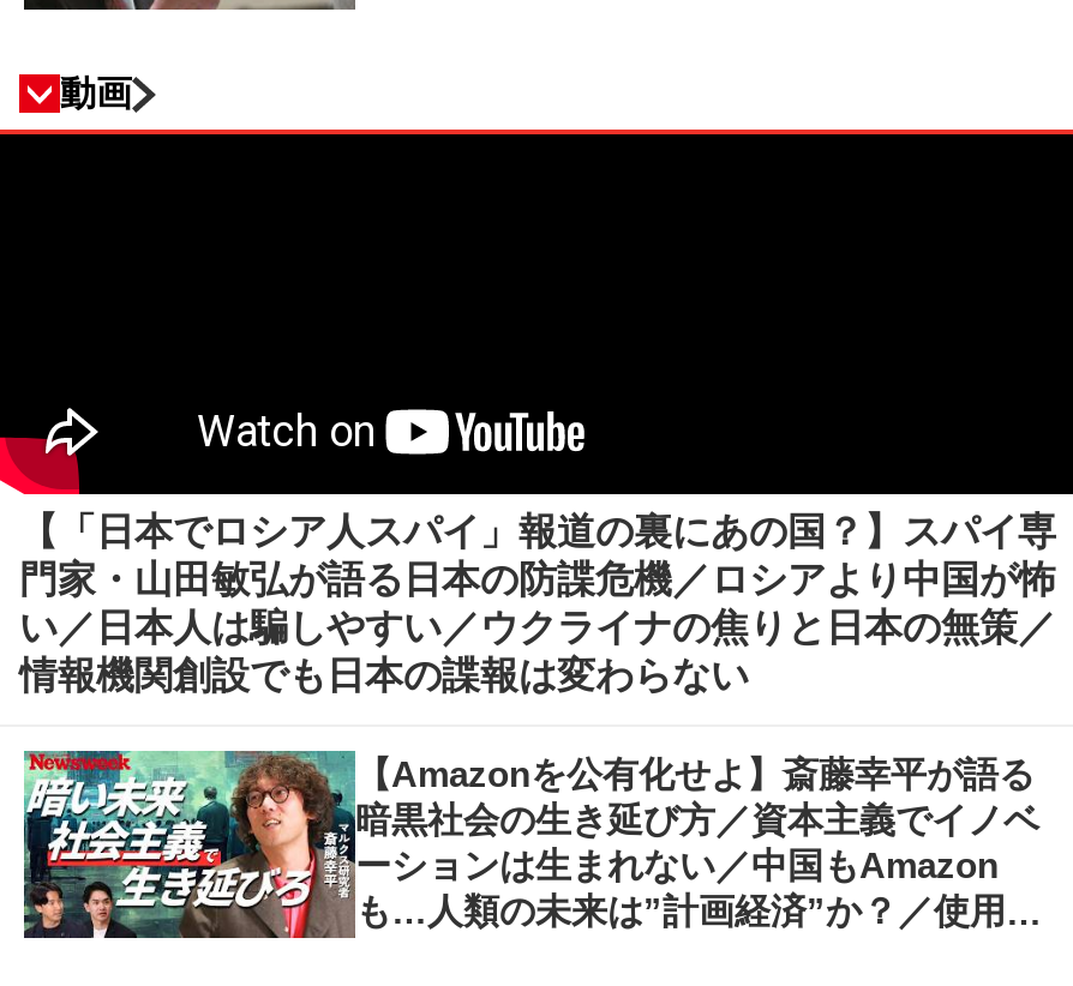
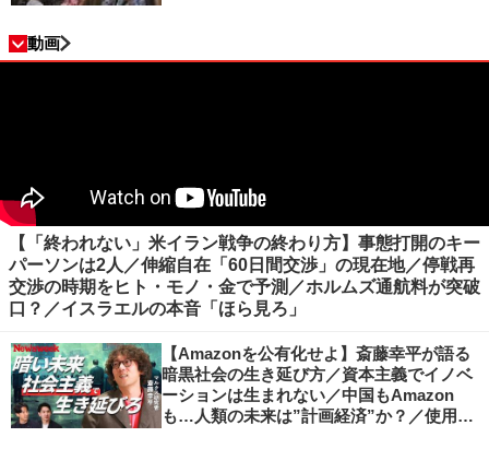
[19,513,1056,698] 【「日本でロシア人スパイ」報道の裏にあの国？】スパイ専 | 門家・山田敏弘が語る日本の防諜危機／ロシアより中国が怖 | い／日本人は騙しやすい／ウクライナの焦りと日本の無策／ | 情報機関創設でも日本の諜報は変わらない -> [9,234,480,318] 【「終われない」米イラン戦争の終わり方】事態打開のキー | パーソンは2人／伸縮自在「60日間交渉」の現在地／停戦再 | 交渉の時期をヒト・モノ・金で予測／ホルムズ通航料が突破 | 口？／イスラエルの本音「ほら見ろ」

